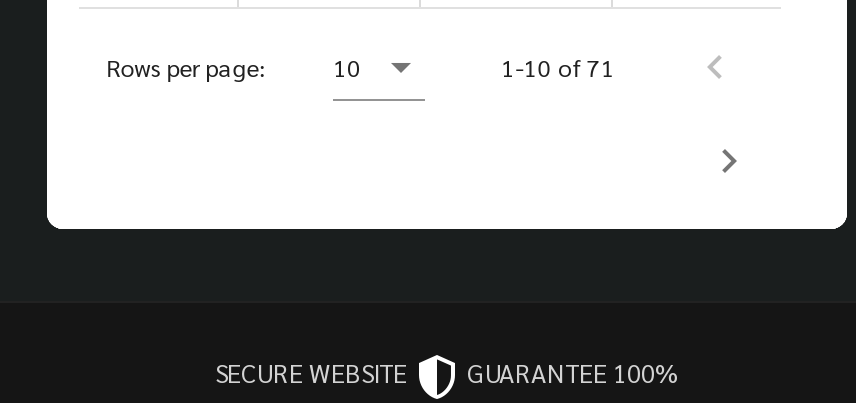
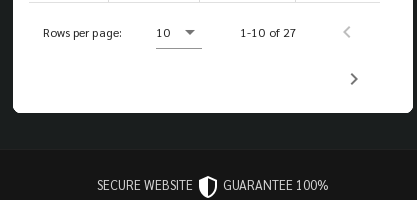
[501,51,615,83] 1-10 of 71 -> [240,24,297,40] 1-10 of 27

